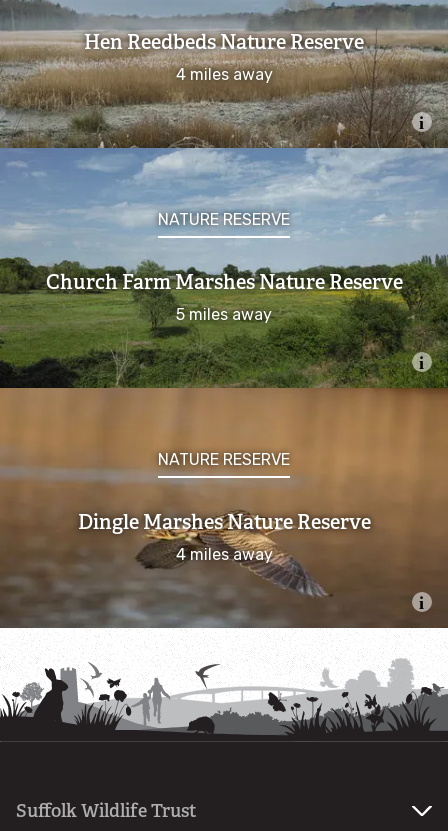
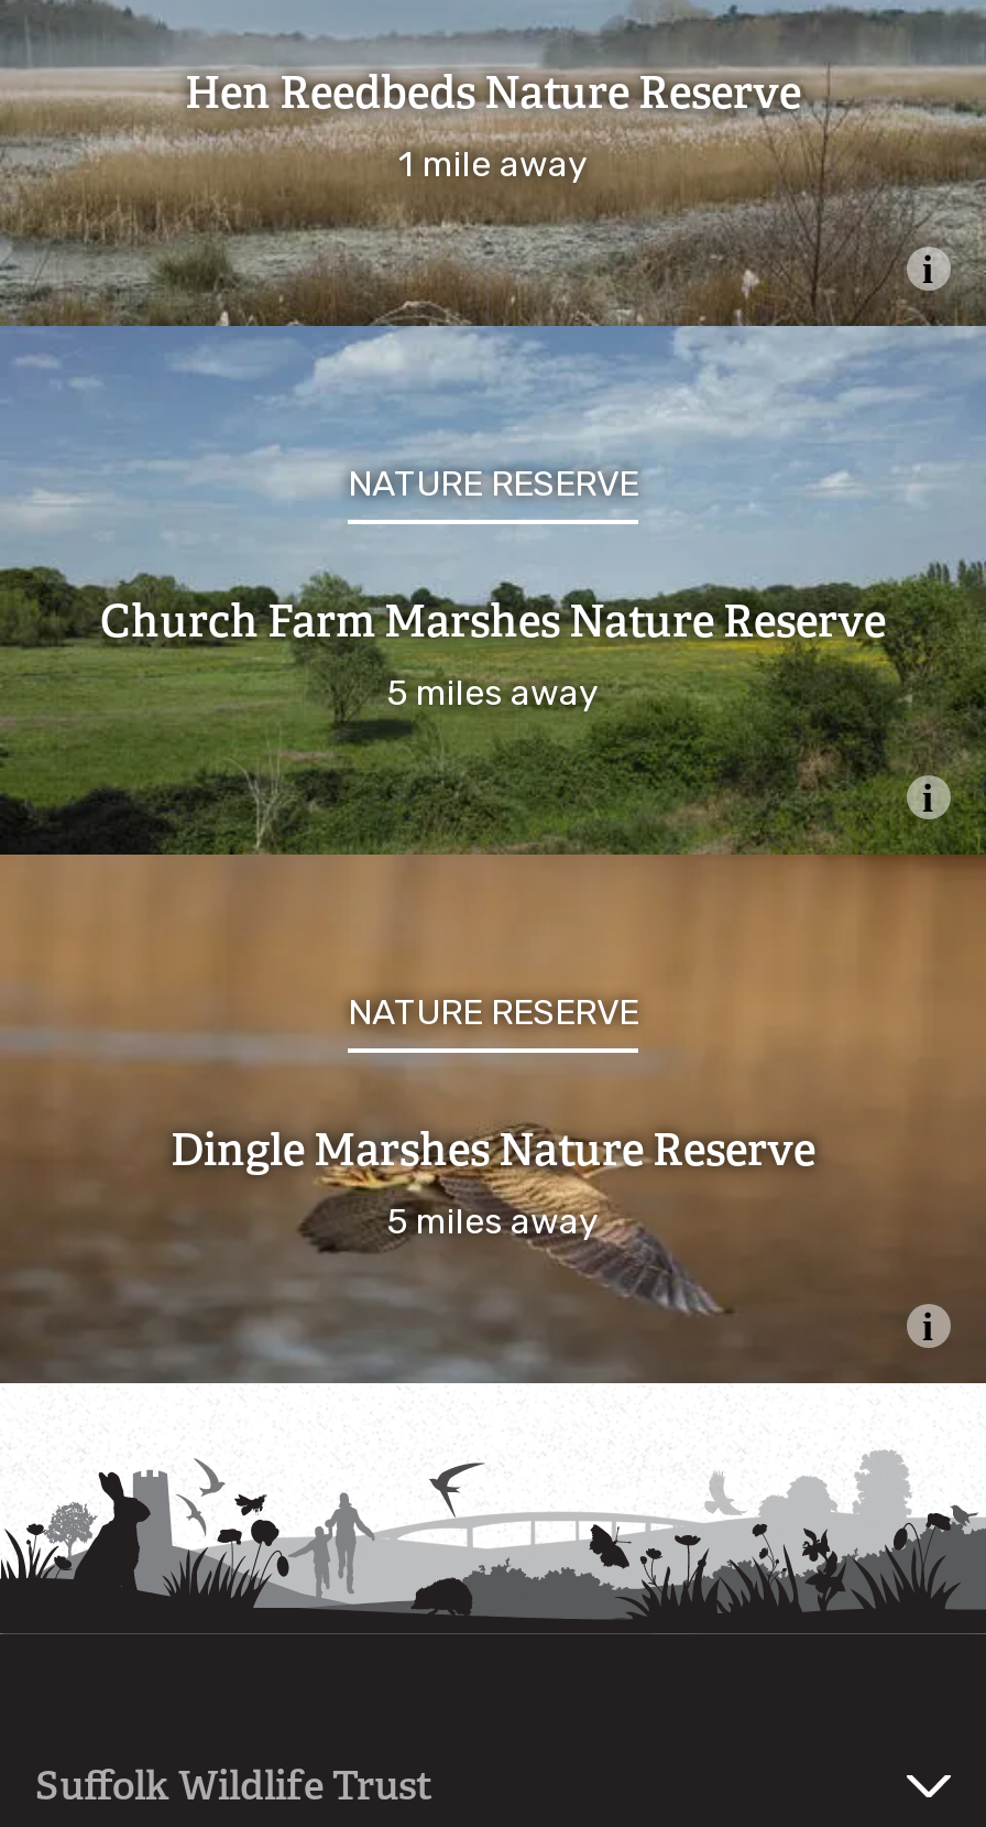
[175,65,272,84] 4 miles away -> [398,143,588,185] 1 mile away
[175,545,272,564] 4 miles away -> [387,1200,599,1242] 5 miles away

